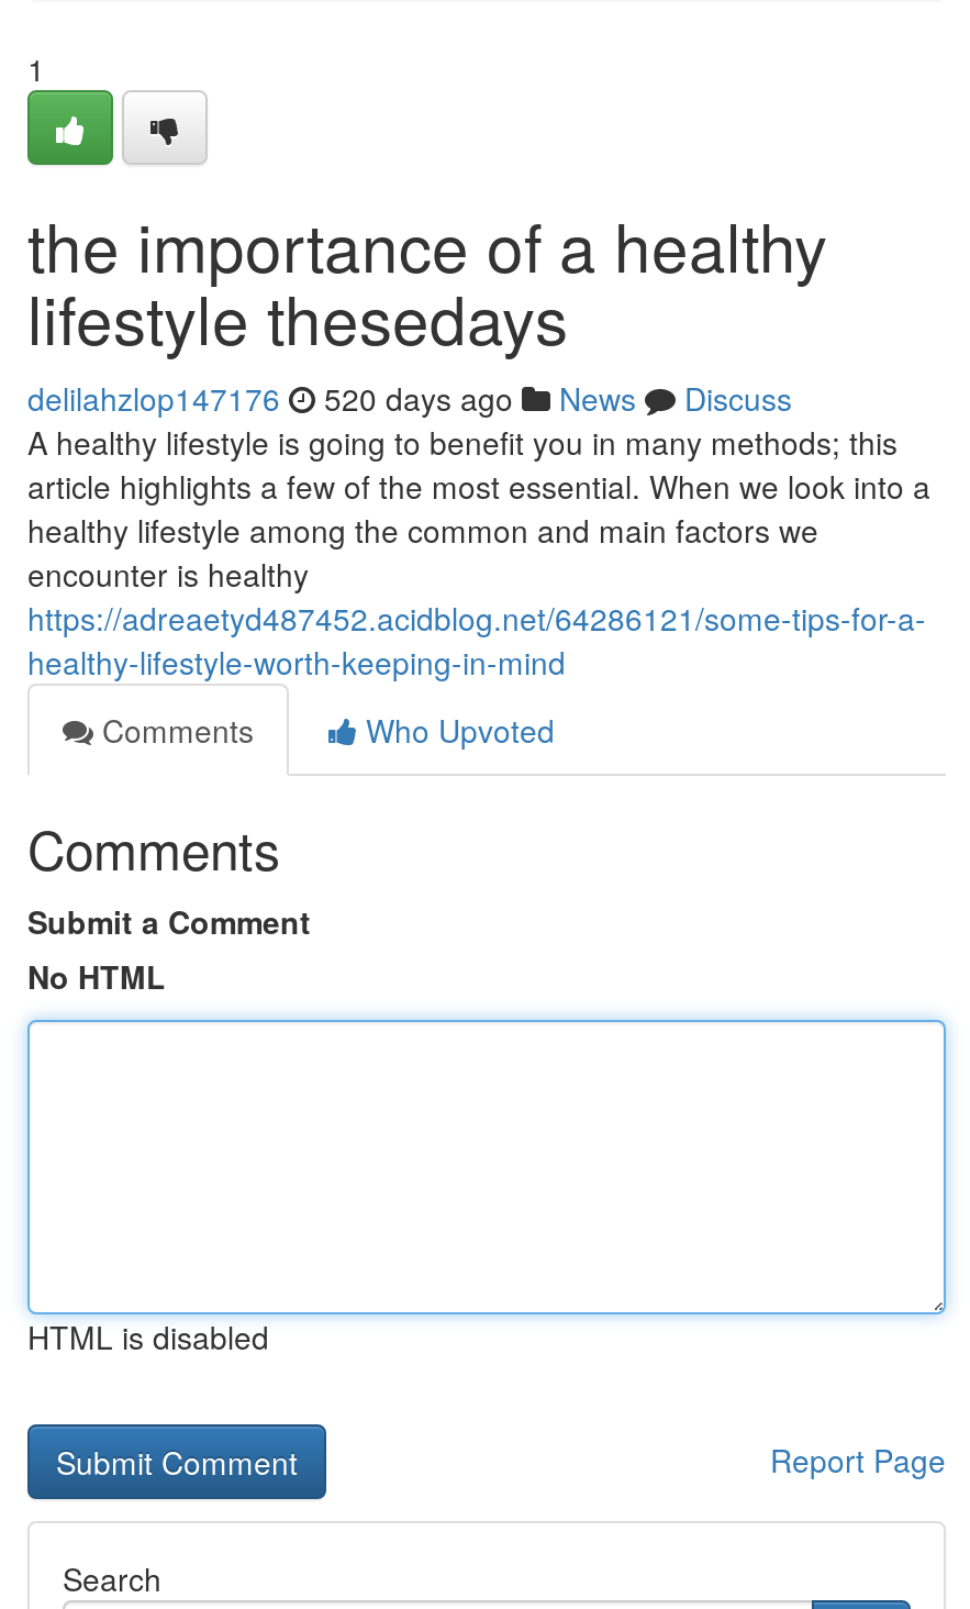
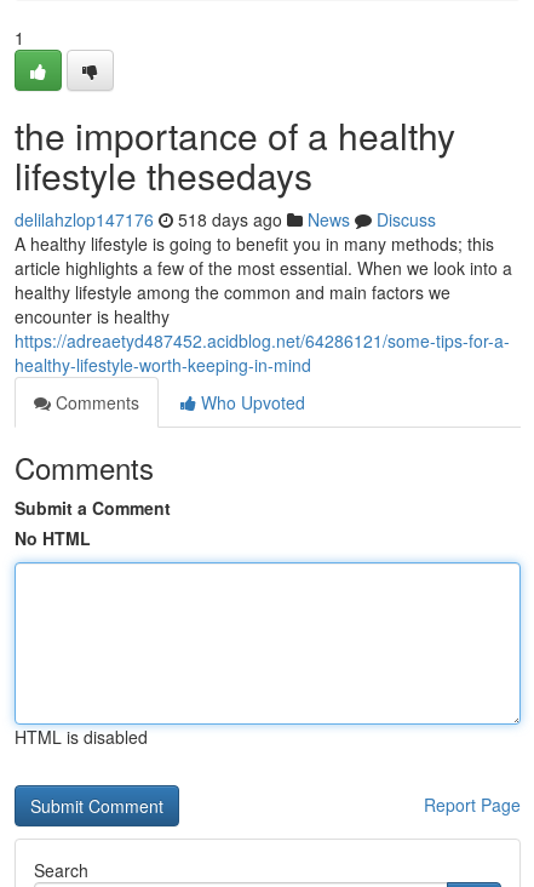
[27,376,792,420] delilahzlop147176 520 days ago News Discuss -> [15,207,436,231] delilahzlop147176 518 days ago News Discuss

